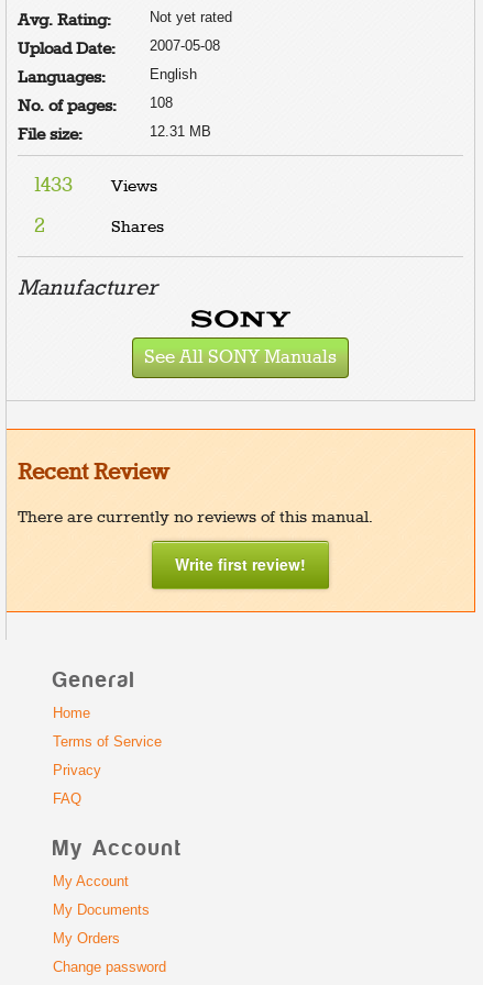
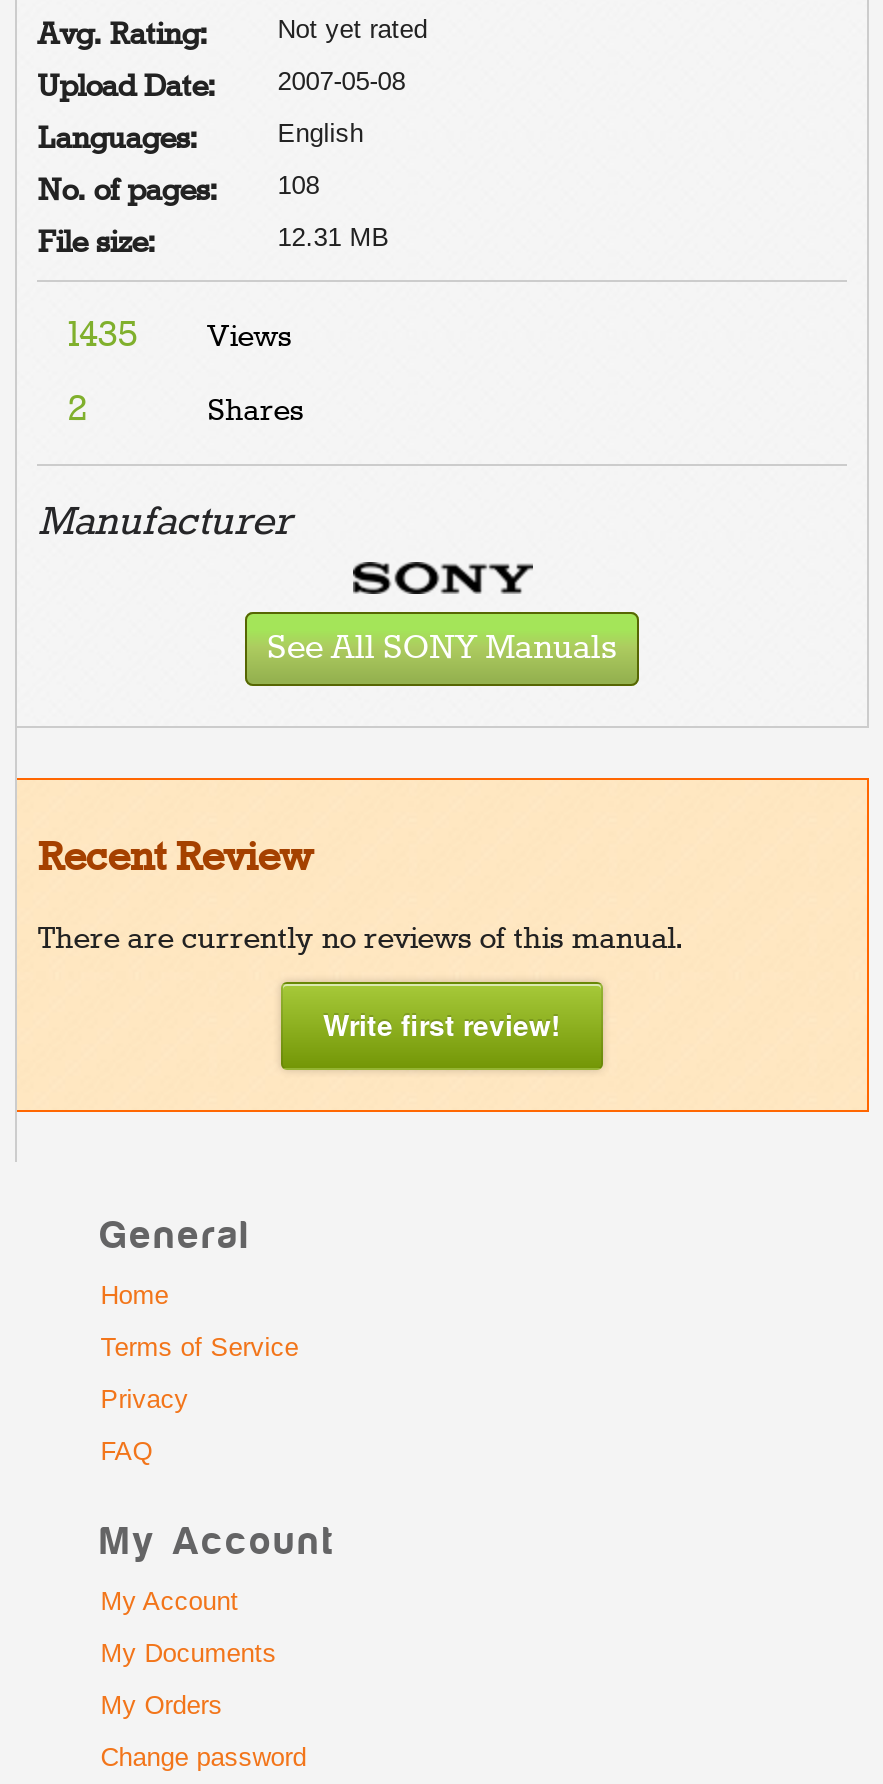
[34,173,158,197] 1433 Views -> [67,313,291,357] 1435 Views

